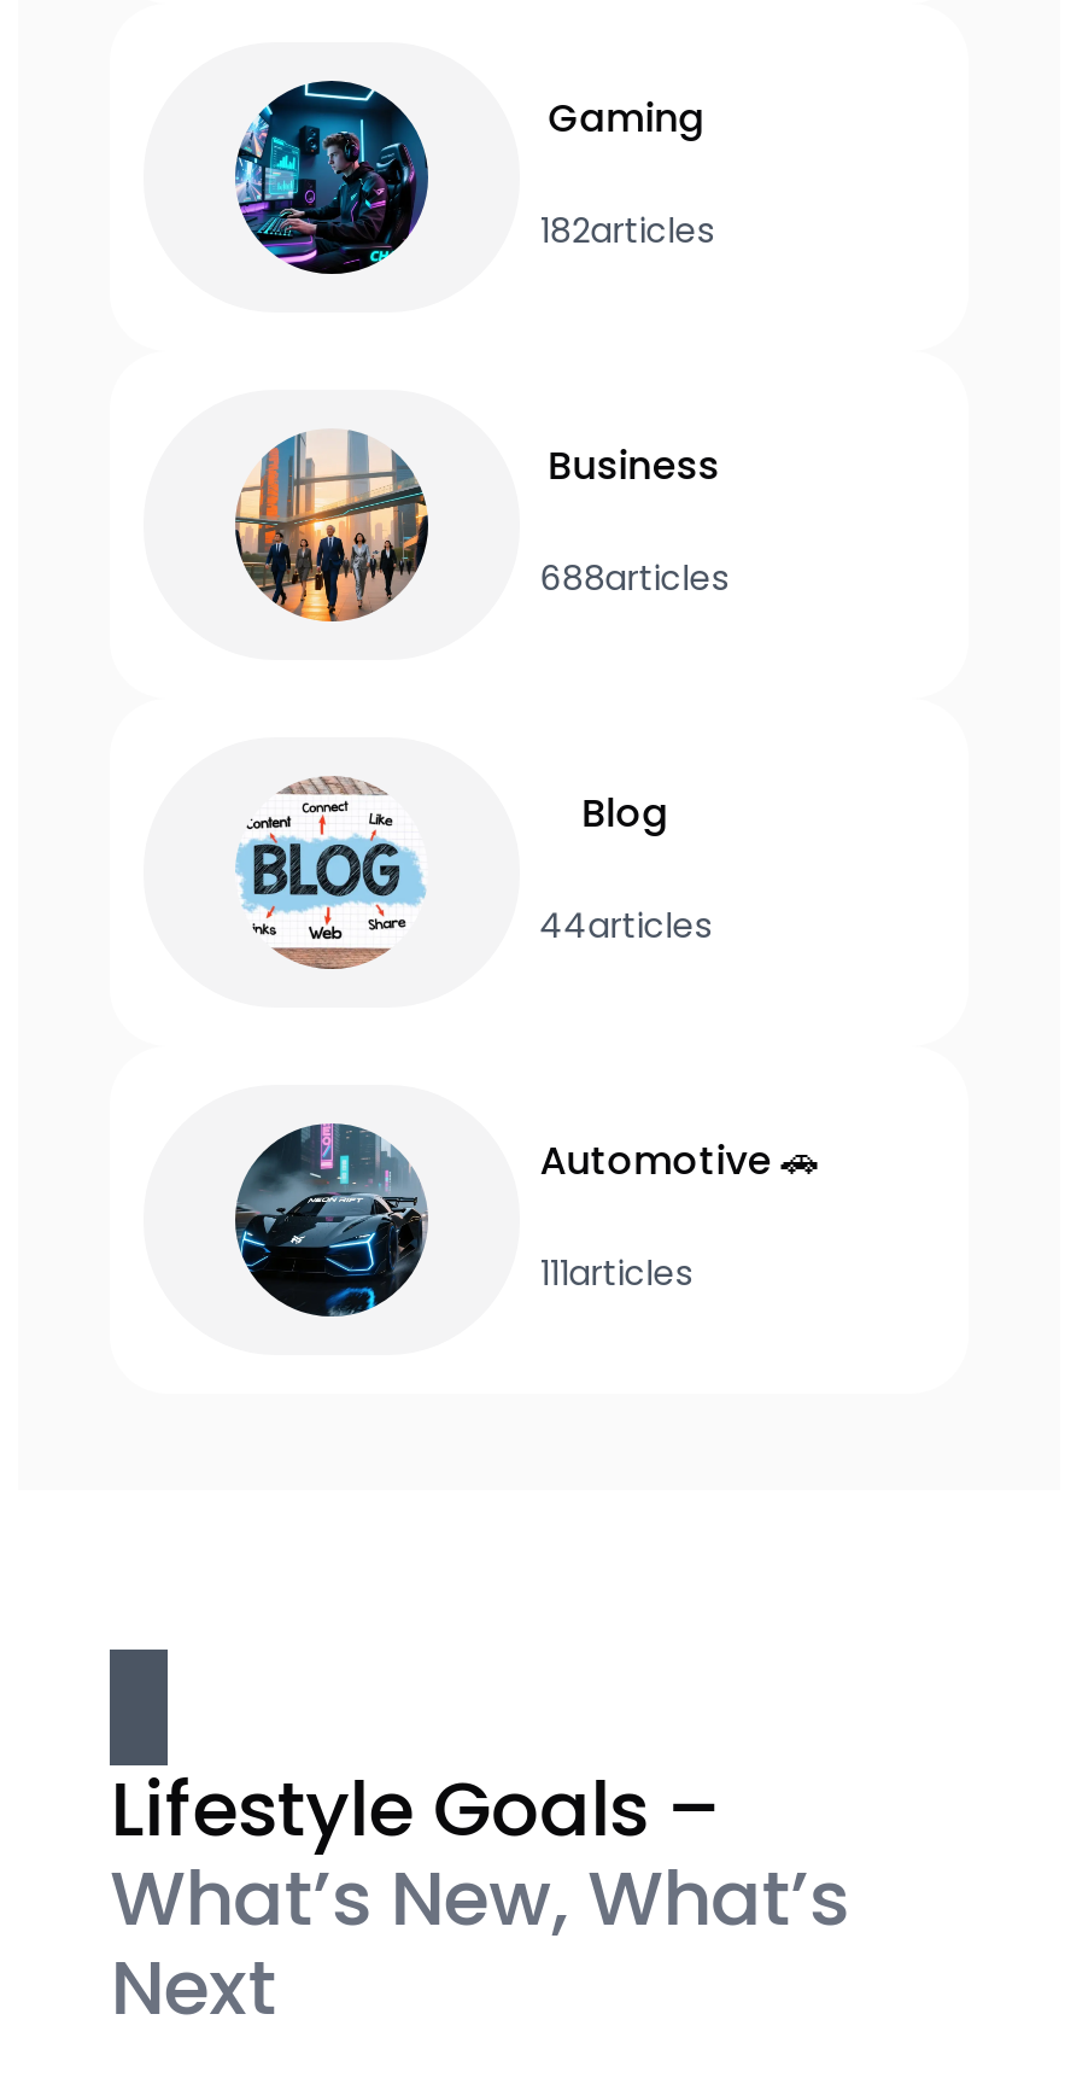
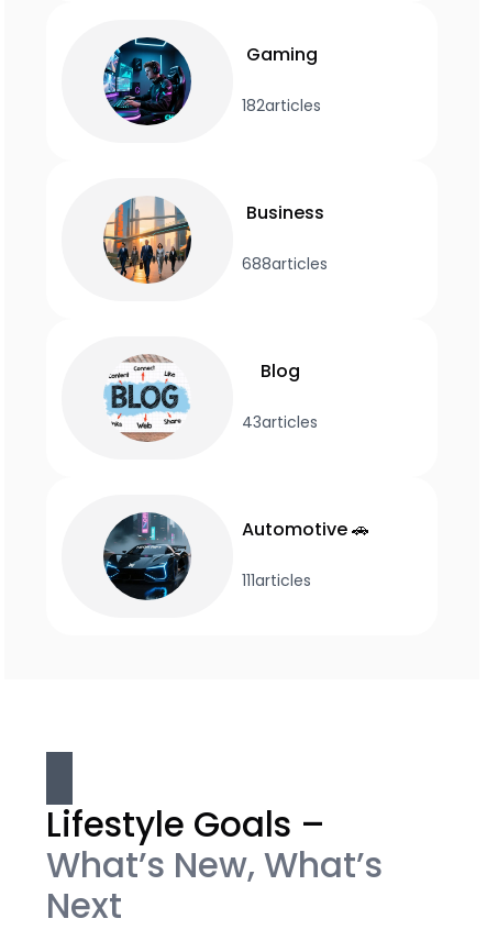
[540,903,711,951] 44articles -> [242,411,318,433] 43articles

